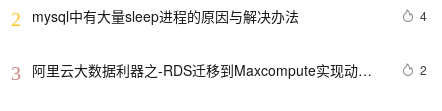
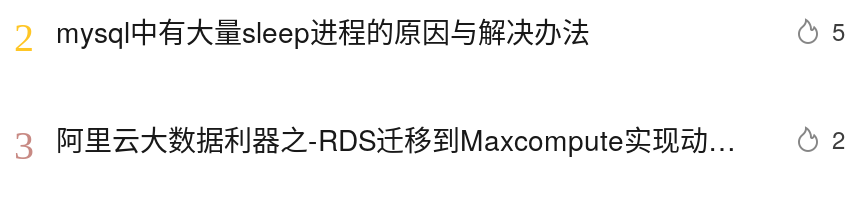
[420,7,427,24] 4 -> [832,13,846,47] 5

